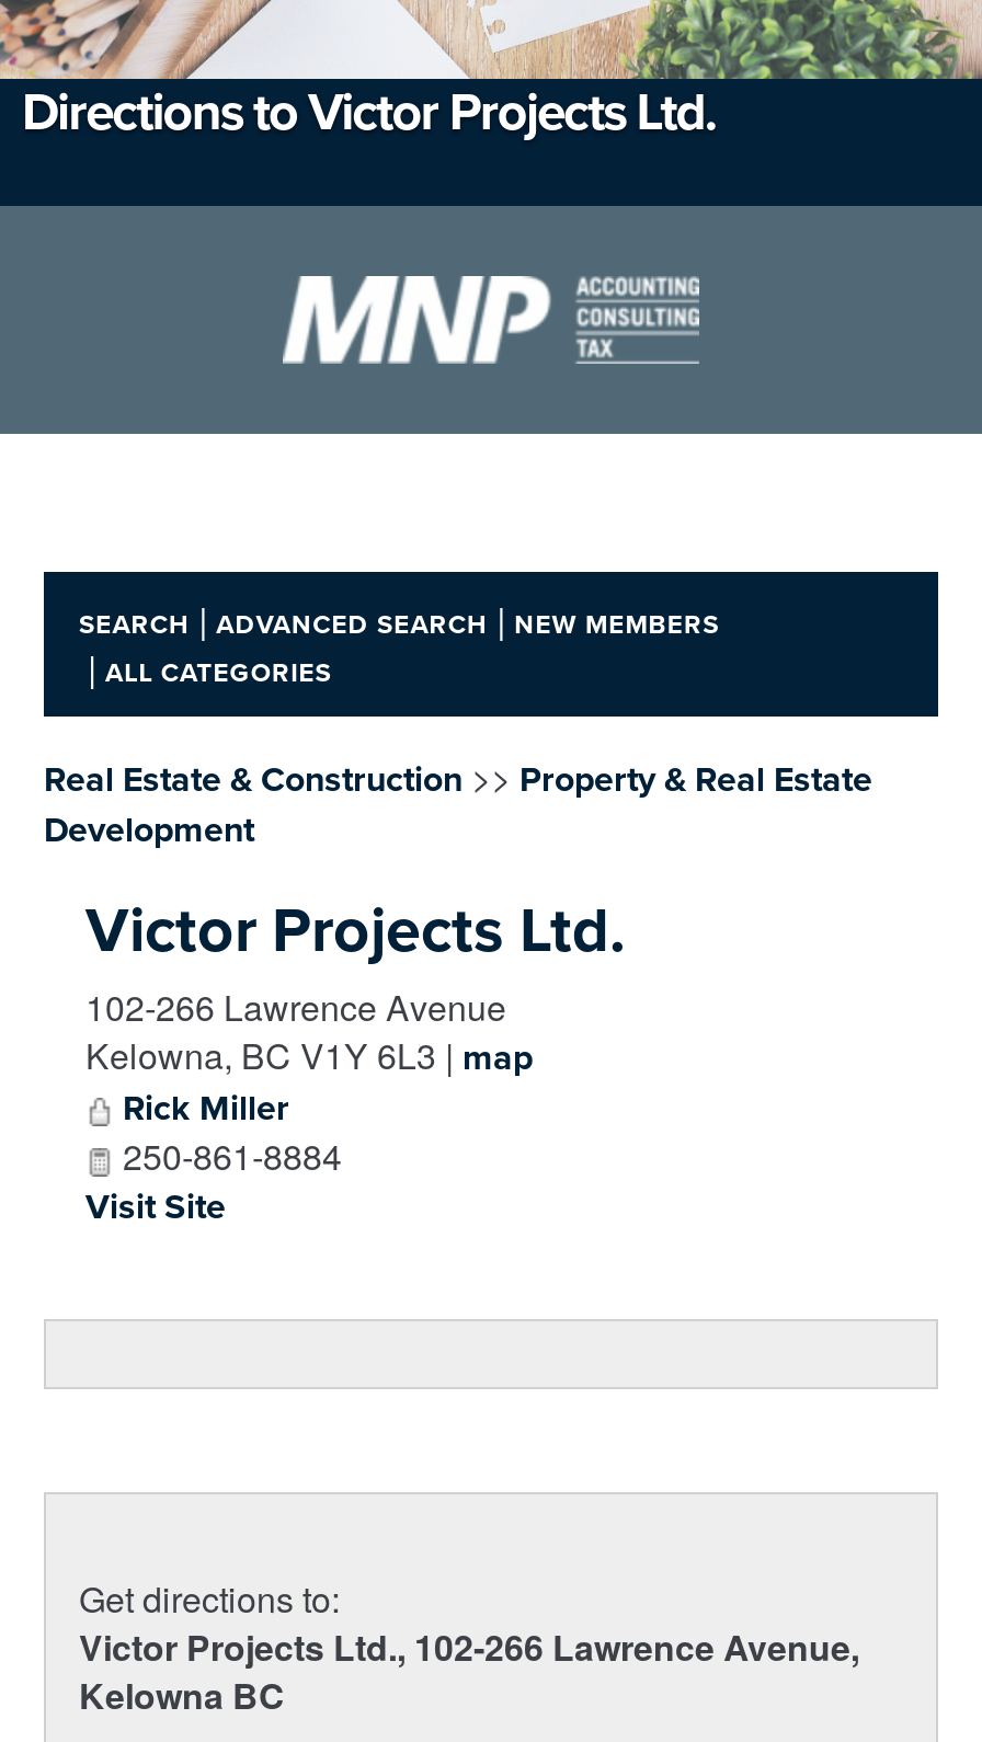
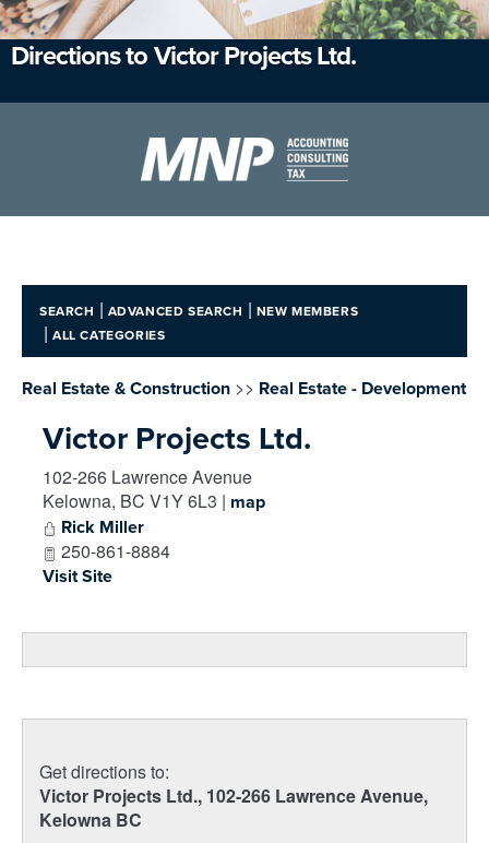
[44,752,872,853] Real Estate & Construction >> Property & Real Estate | Development -> [22,375,466,400] Real Estate & Construction >> Real Estate - Development

